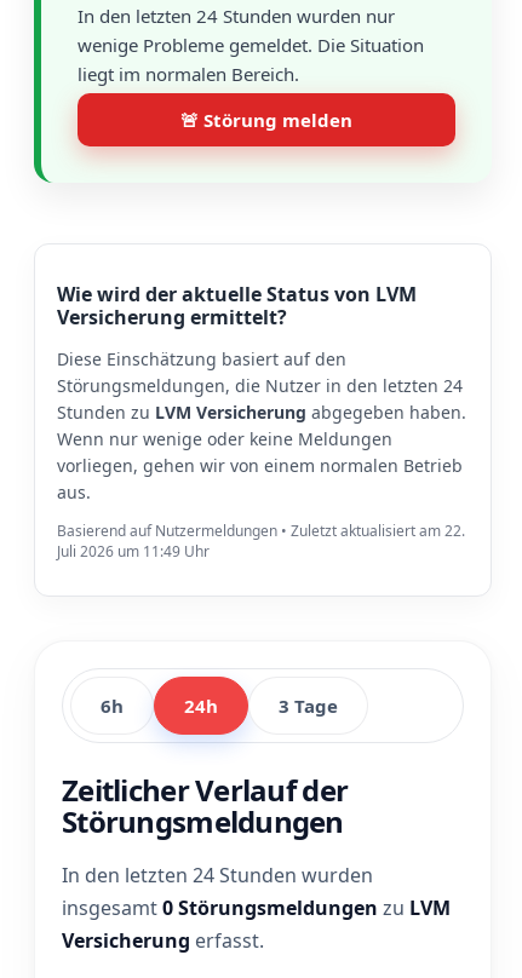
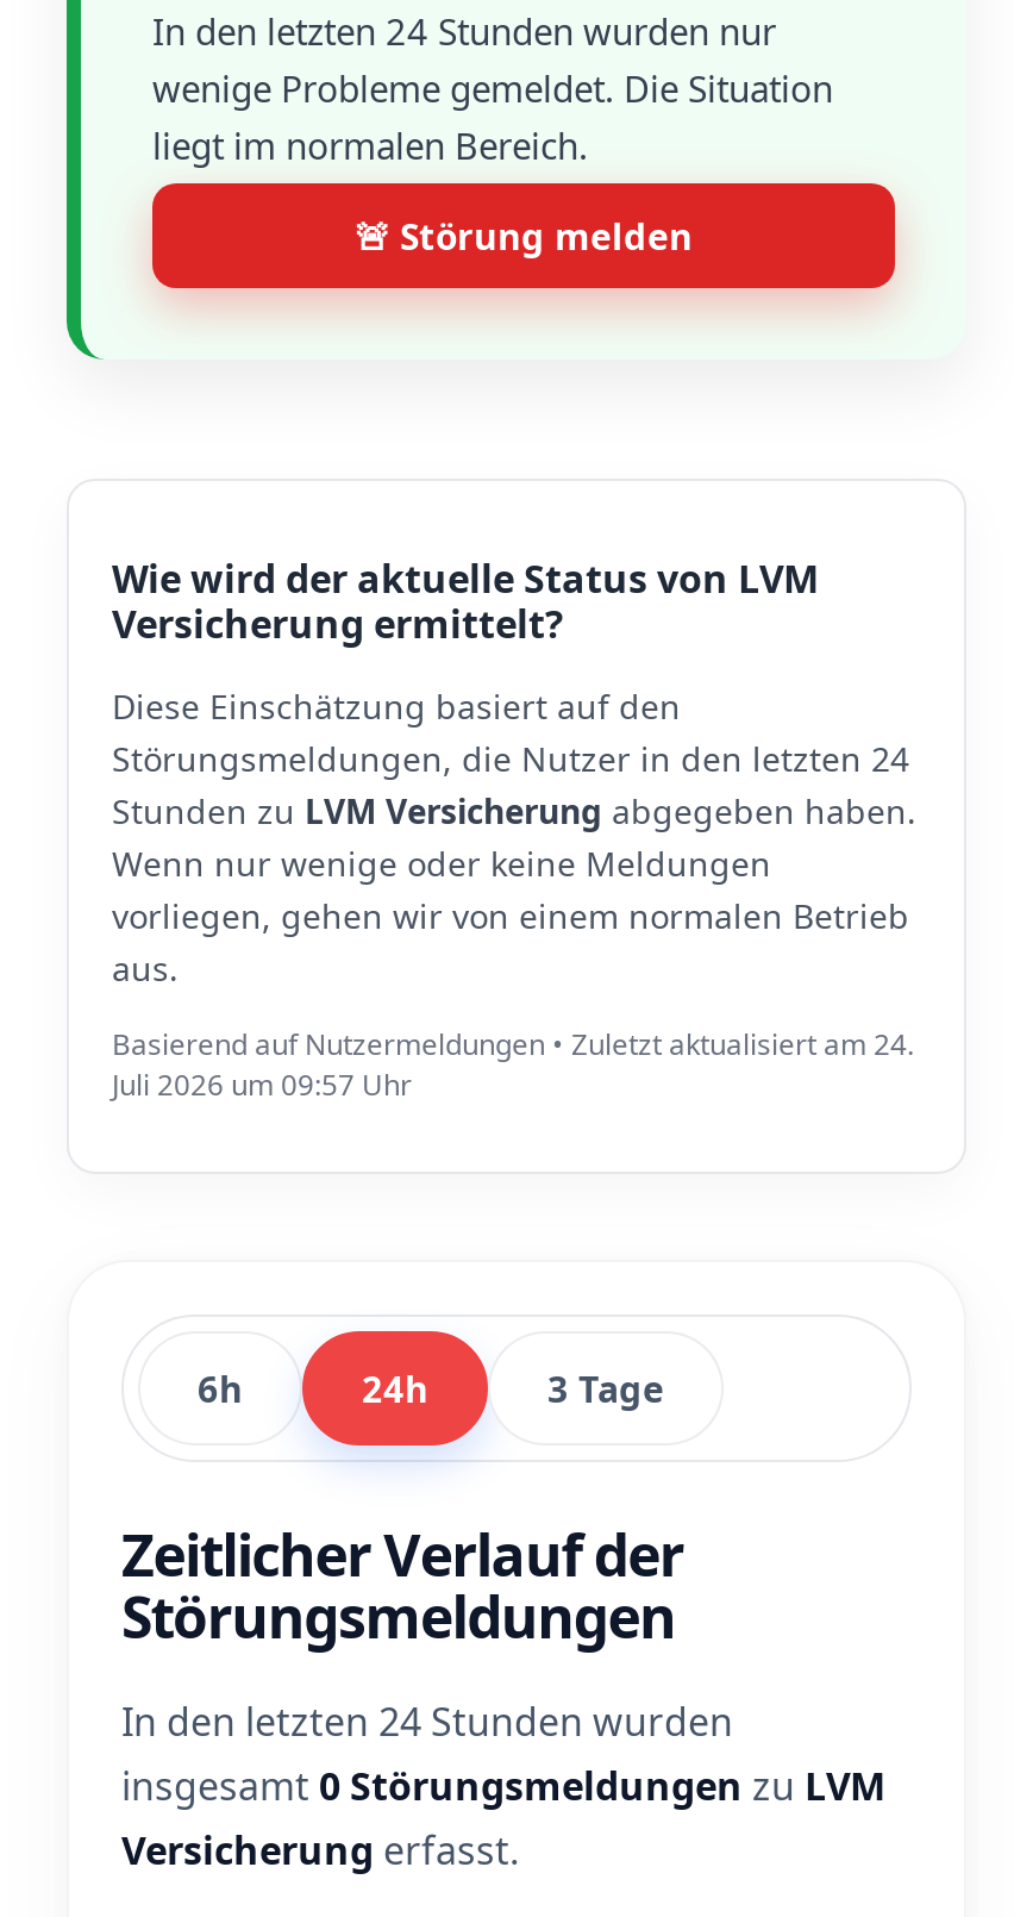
[57,520,465,541] Basierend auf Nutzermeldungen • Zuletzt aktualisiert am 22. -> [112,1024,914,1064] Basierend auf Nutzermeldungen • Zuletzt aktualisiert am 24.
[57,541,210,562] Juli 2026 um 11:49 Uhr -> [112,1064,412,1105] Juli 2026 um 09:57 Uhr

